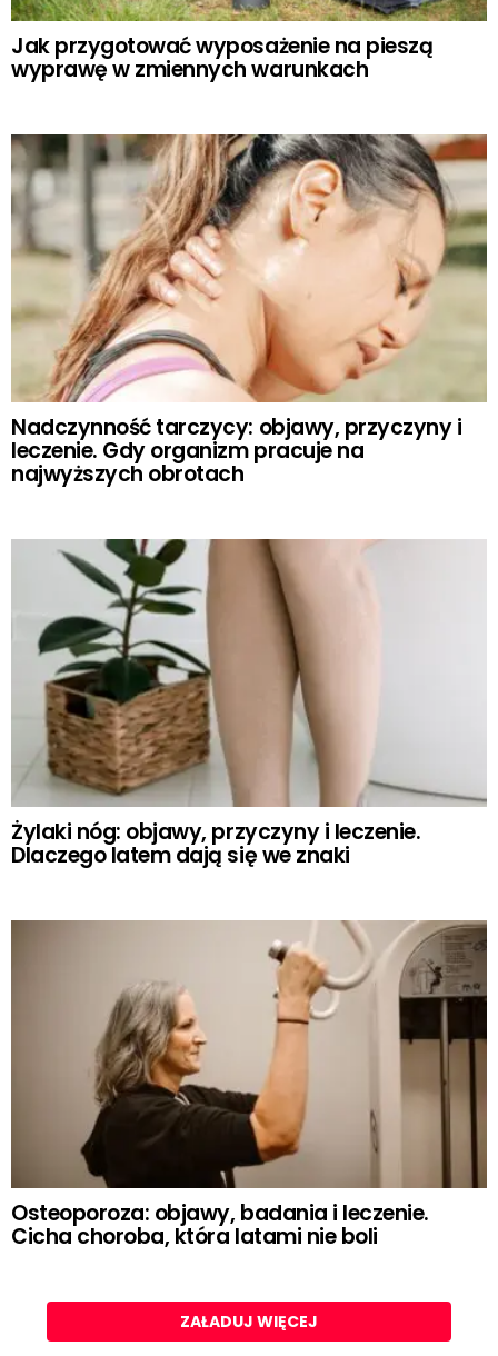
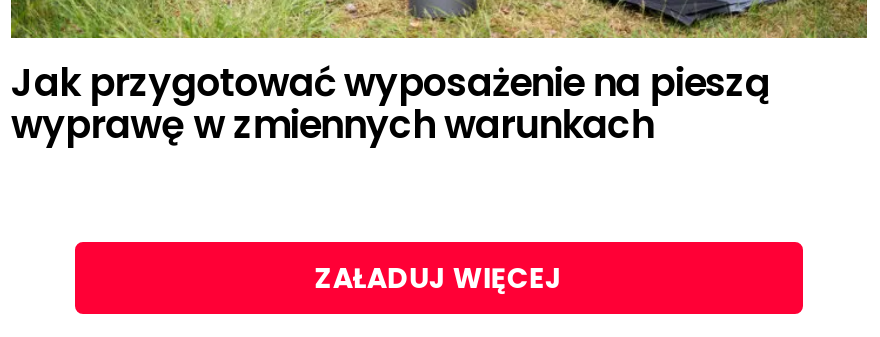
[11,133,487,489] [image] | Nadczynność tarczycy: objawy, przyczyny i | leczenie. Gdy organizm pracuje na | najwyższych obrotach -> none
[11,538,487,871] [image] | Żylaki nóg: objawy, przyczyny i leczenie. | Dlaczego latem dają się we znaki -> none
[11,919,488,1252] [image] | Osteoporoza: objawy, badania i leczenie. | Cicha choroba, która latami nie boli -> none

